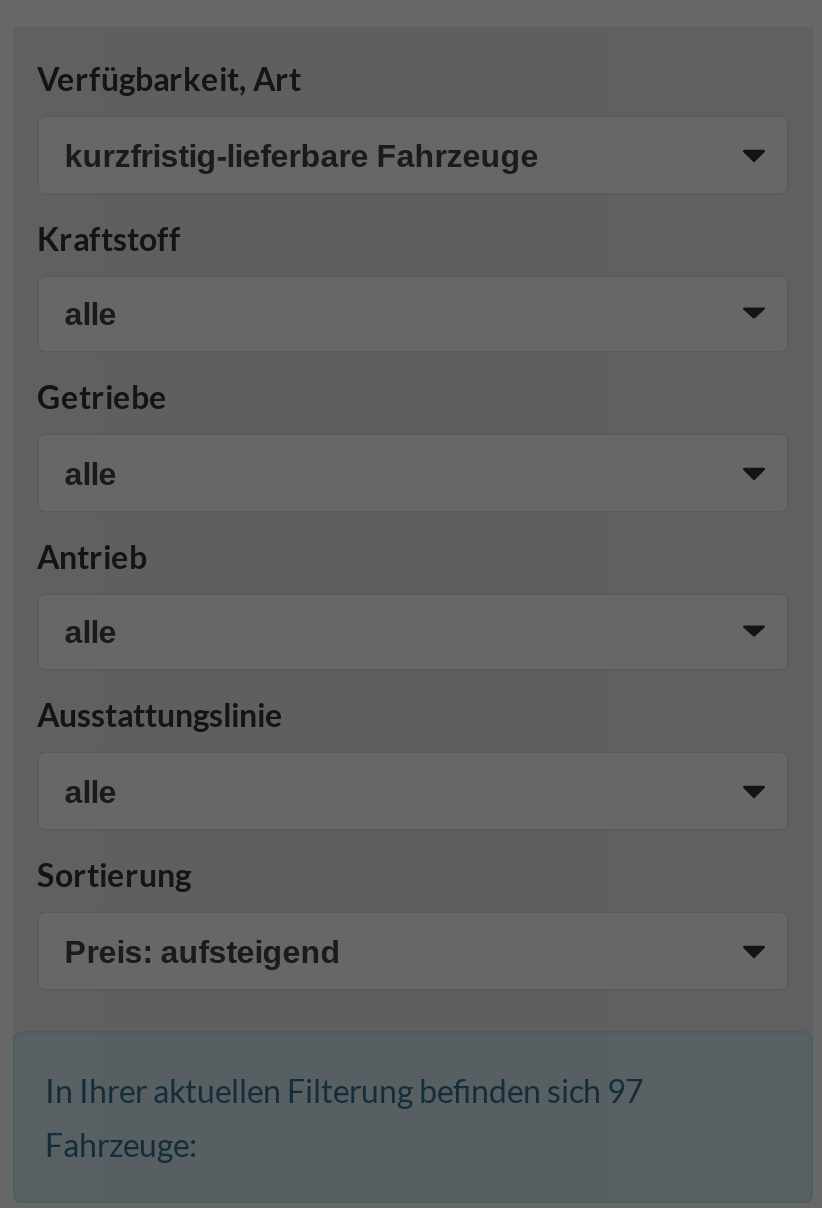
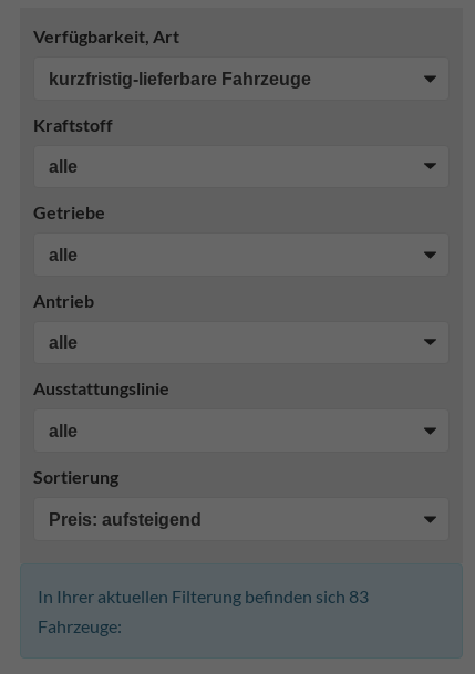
[45,1070,643,1108] In Ihrer aktuellen Filterung befinden sich 97 -> [38,585,369,606] In Ihrer aktuellen Filterung befinden sich 83

